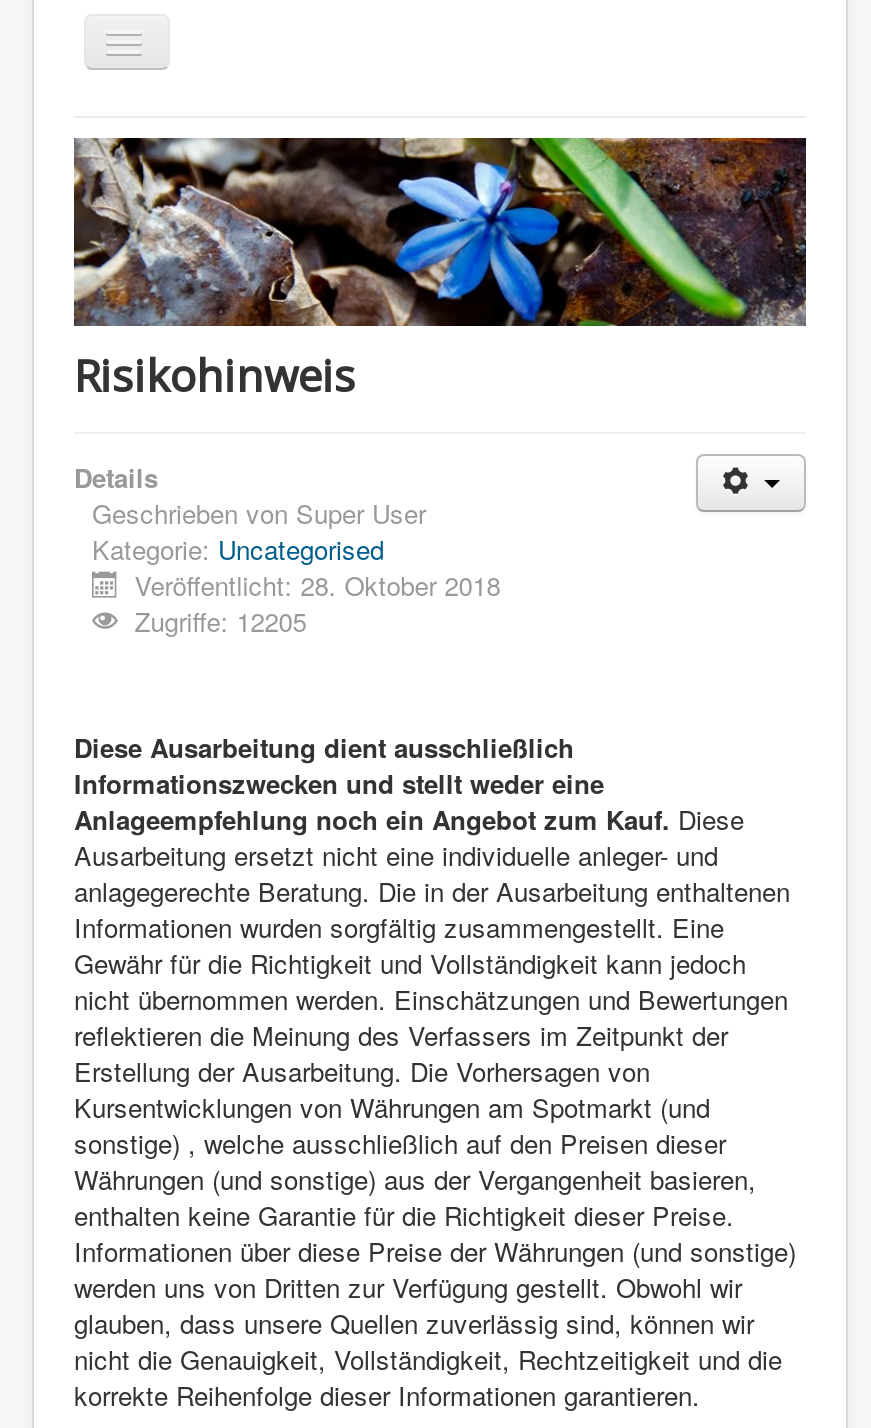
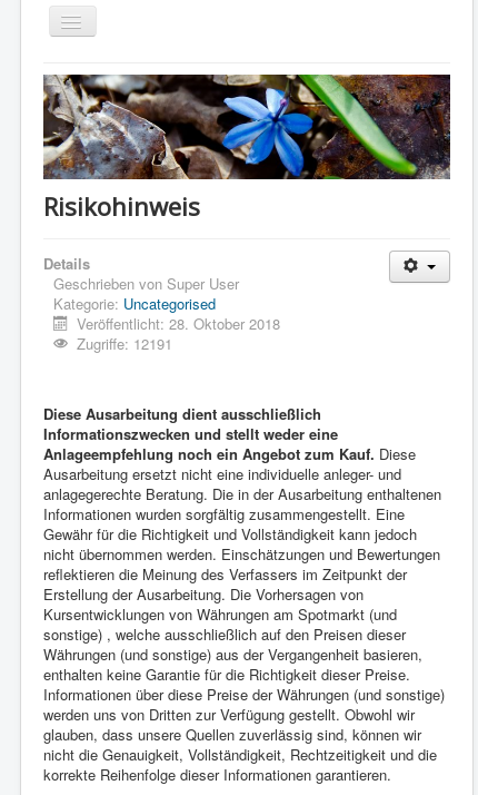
[134,602,306,640] Zugriffe: 12205 -> [77,333,173,354] Zugriffe: 12191

